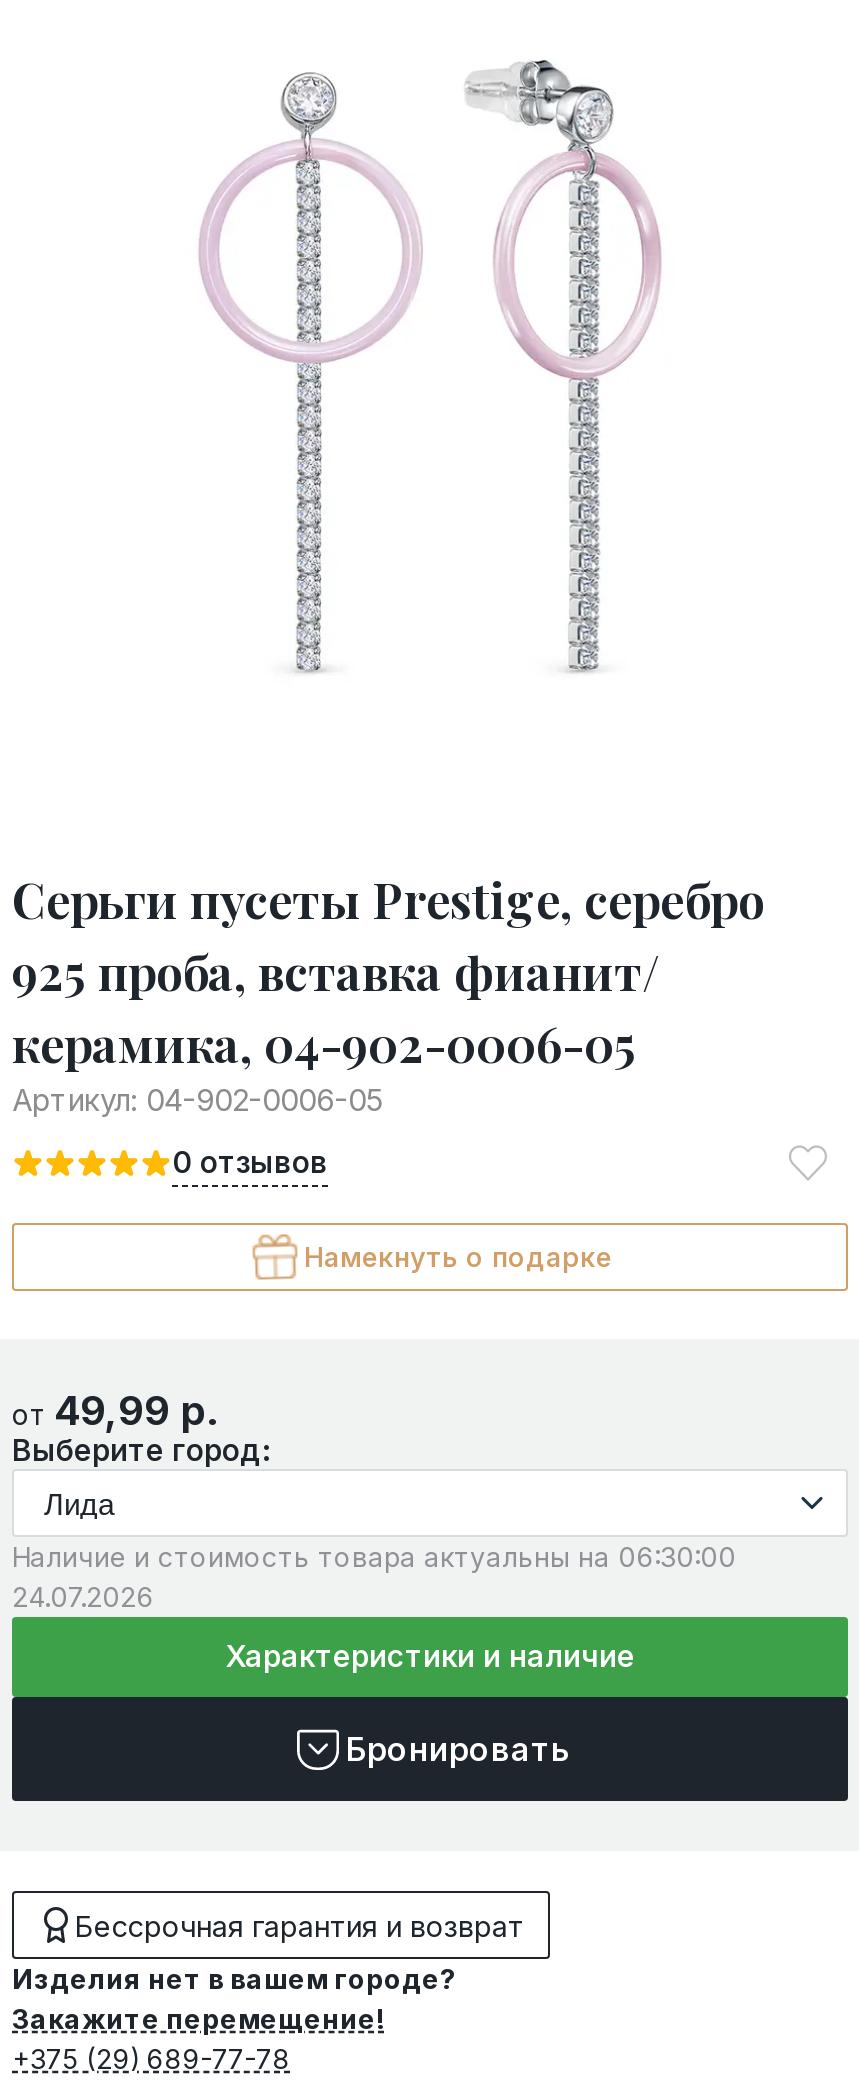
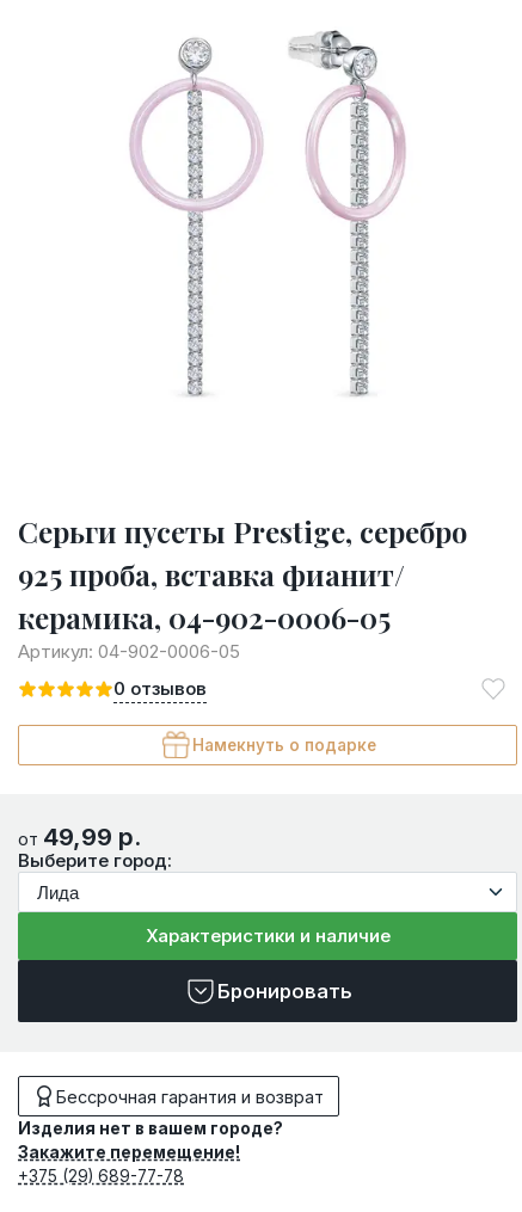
[12,1541,736,1613] Наличие и стоимость товара актуальны на 06:30:00 | 24.07.2026 -> none

